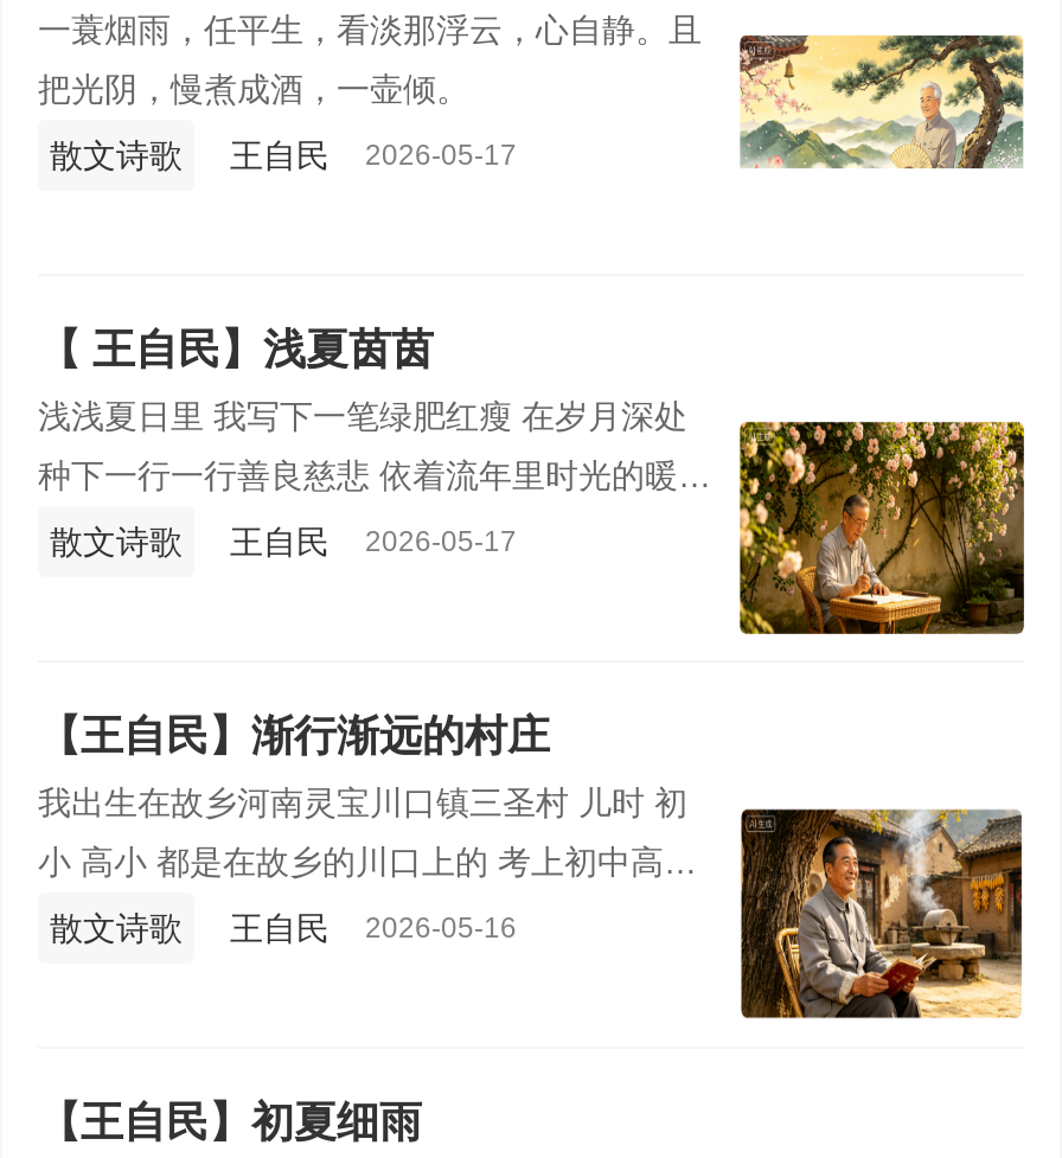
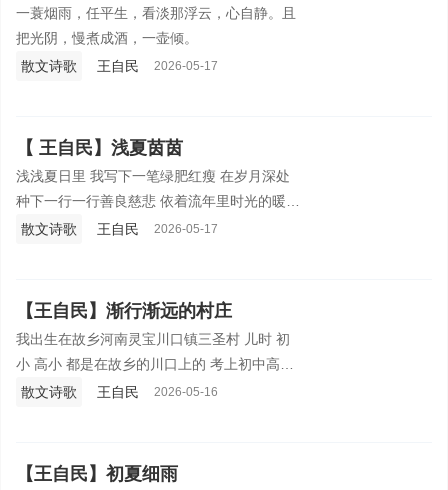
[737,32,1026,172] [image] -> none
[737,418,1026,636] [image] -> none
[737,807,1024,1021] [image] -> none

